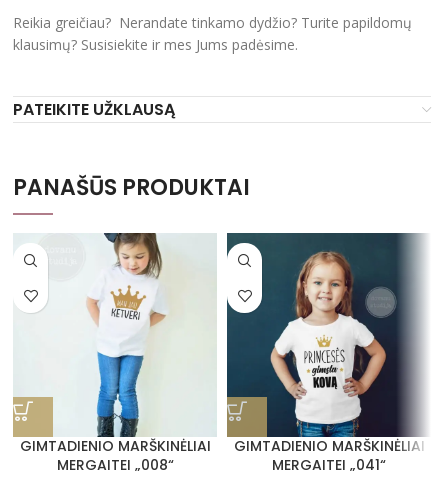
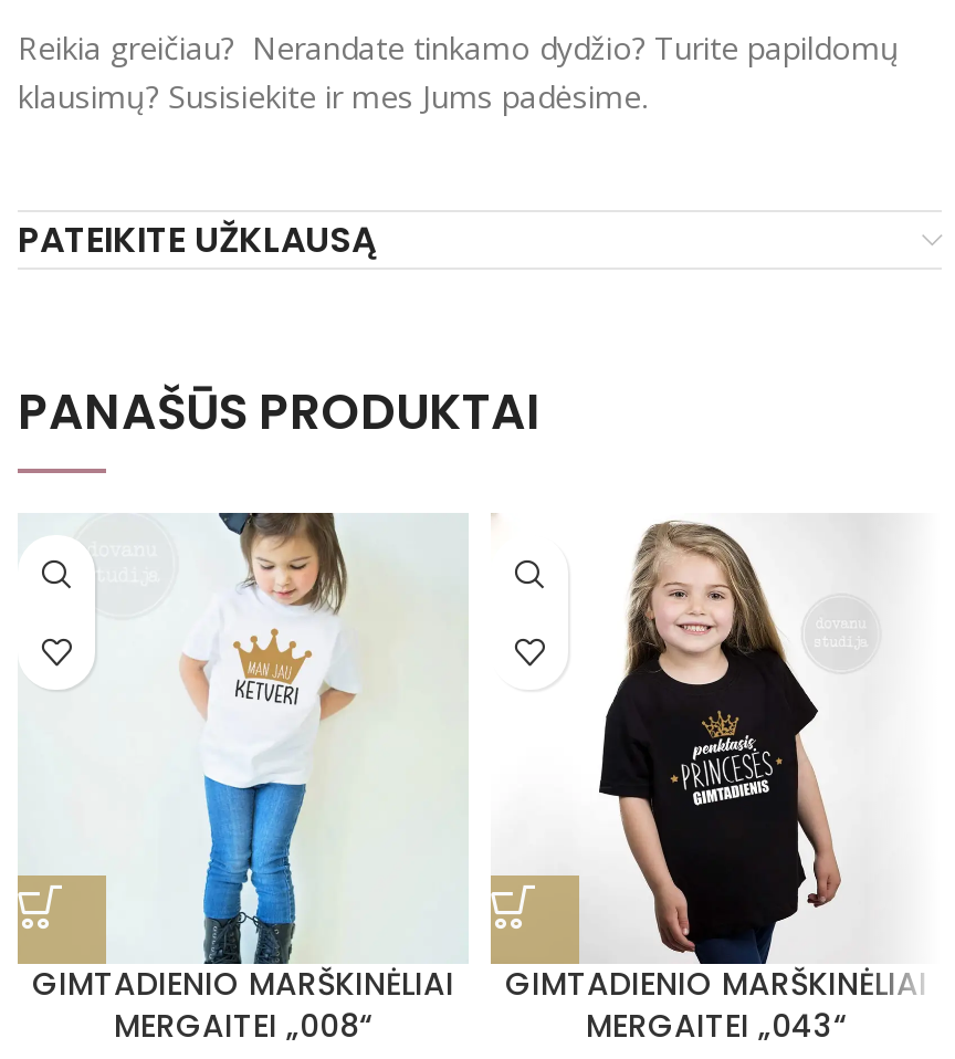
[226,232,427,475] [image] | MERGAITEI „041“ -> [491,513,928,1048] [image] | MERGAITEI „043“

